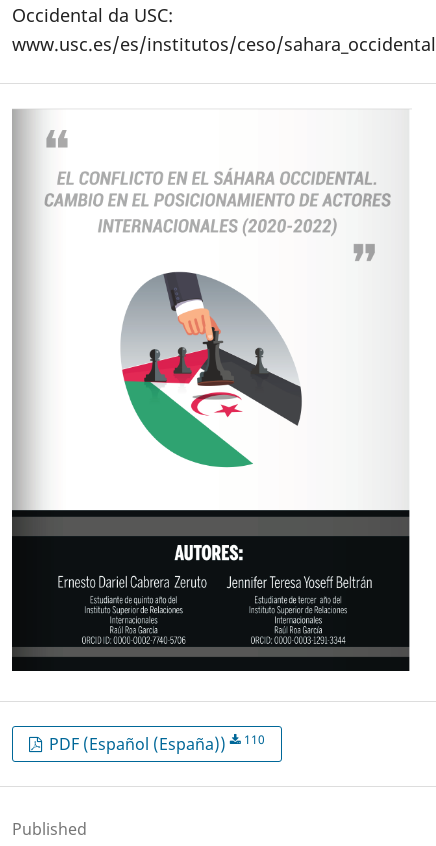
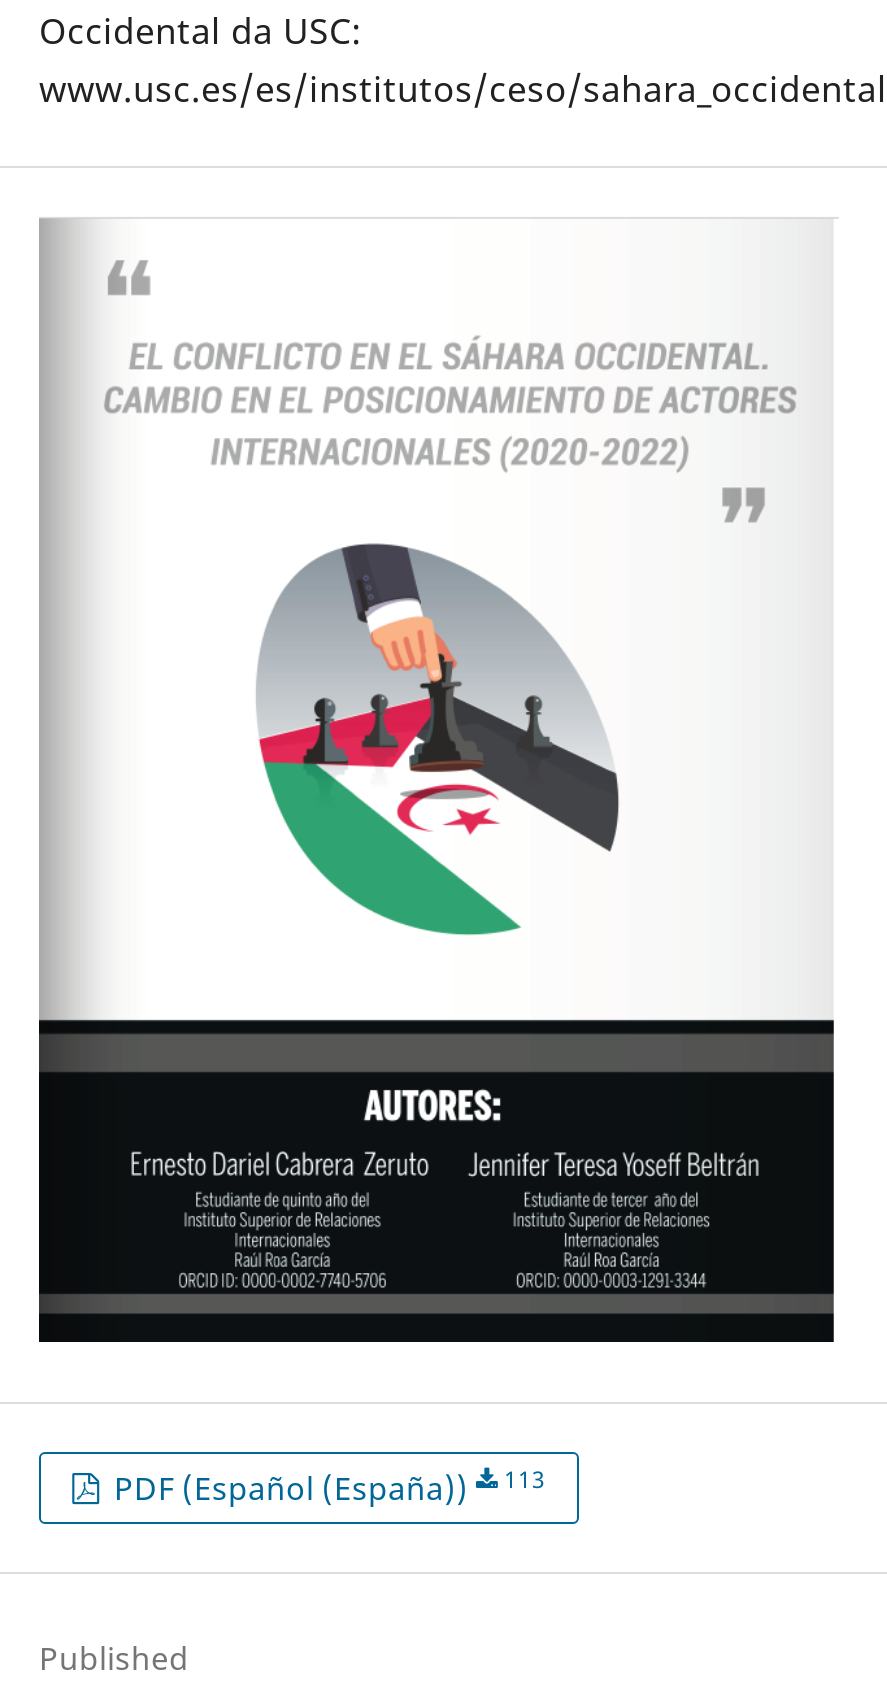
[45,731,265,755] PDF (Español (España)) 110 -> [106,1463,546,1510] PDF (Español (España)) 113

